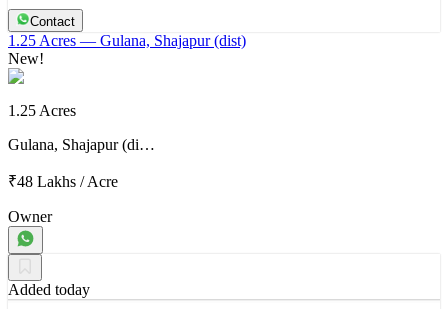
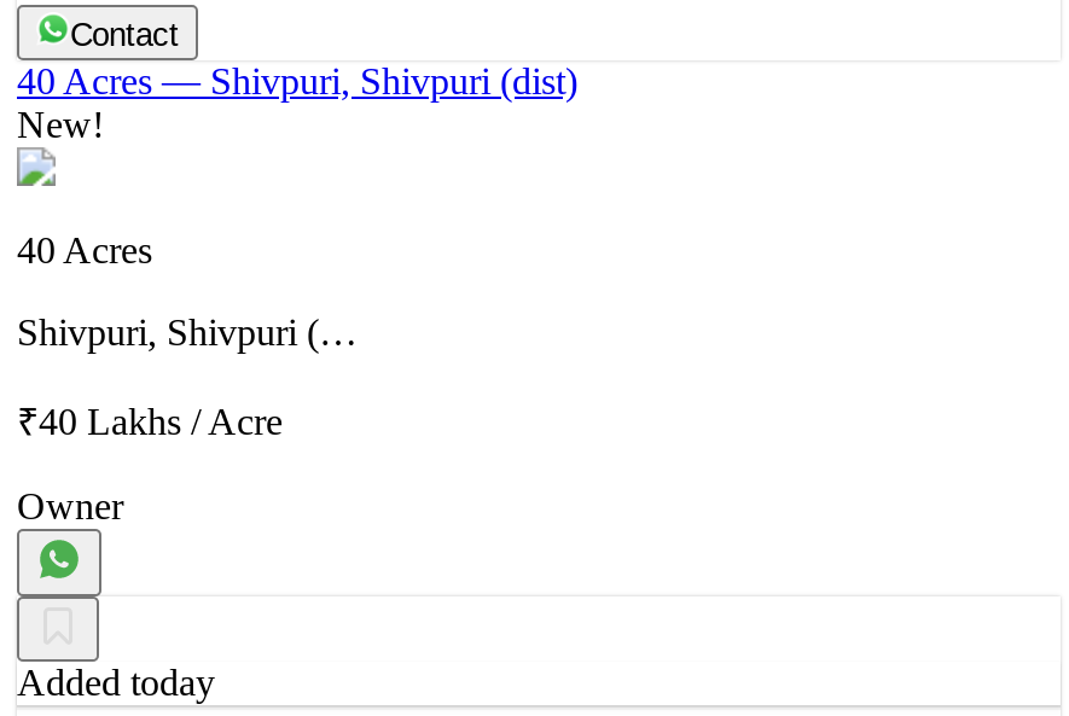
[8,32,246,49] 1.25 Acres— Gulana, Shajapur (dist) -> [17,61,577,102] 40 Acres— Shivpuri, Shivpuri (dist)
[8,102,76,119] 1.25 Acres -> [17,230,152,271] 40 Acres
[8,136,155,153] Gulana, Shajapur (di… -> [17,312,358,354] Shivpuri, Shivpuri (…
[8,173,118,190] ₹48 Lakhs / Acre -> [17,402,283,443] ₹40 Lakhs / Acre

